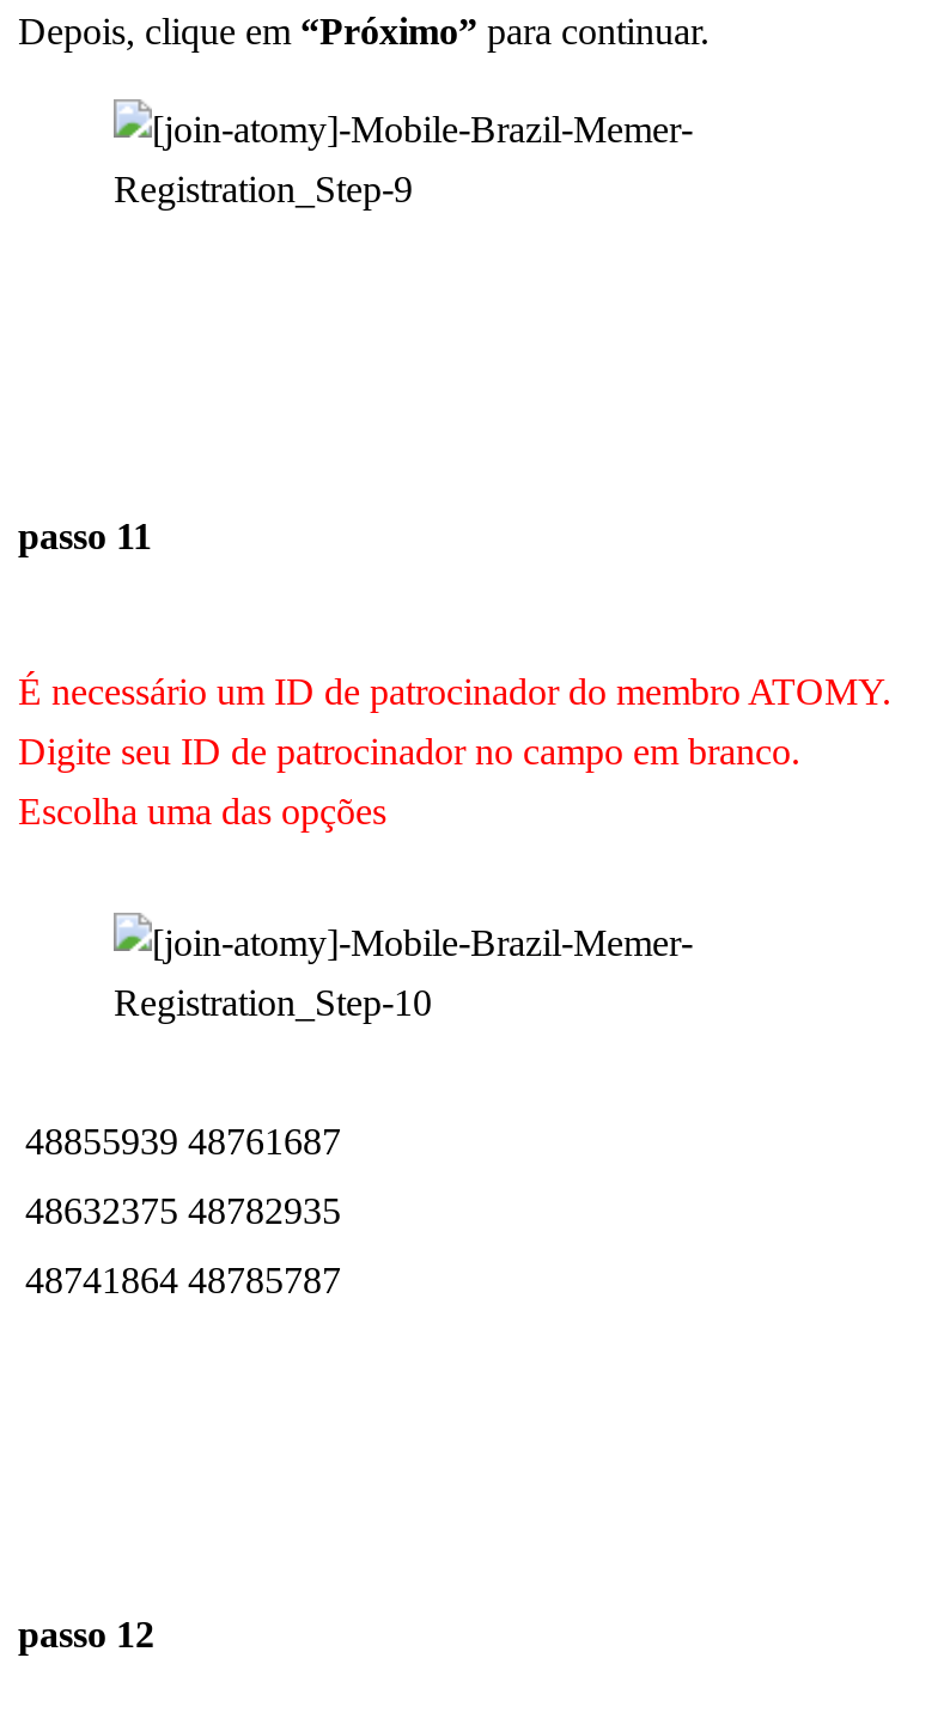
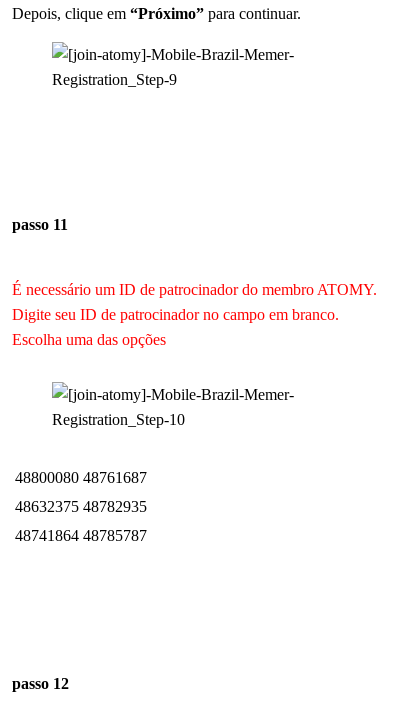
[25,1122,341,1162] 48855939 48761687 -> [15,469,147,486] 48800080 48761687

